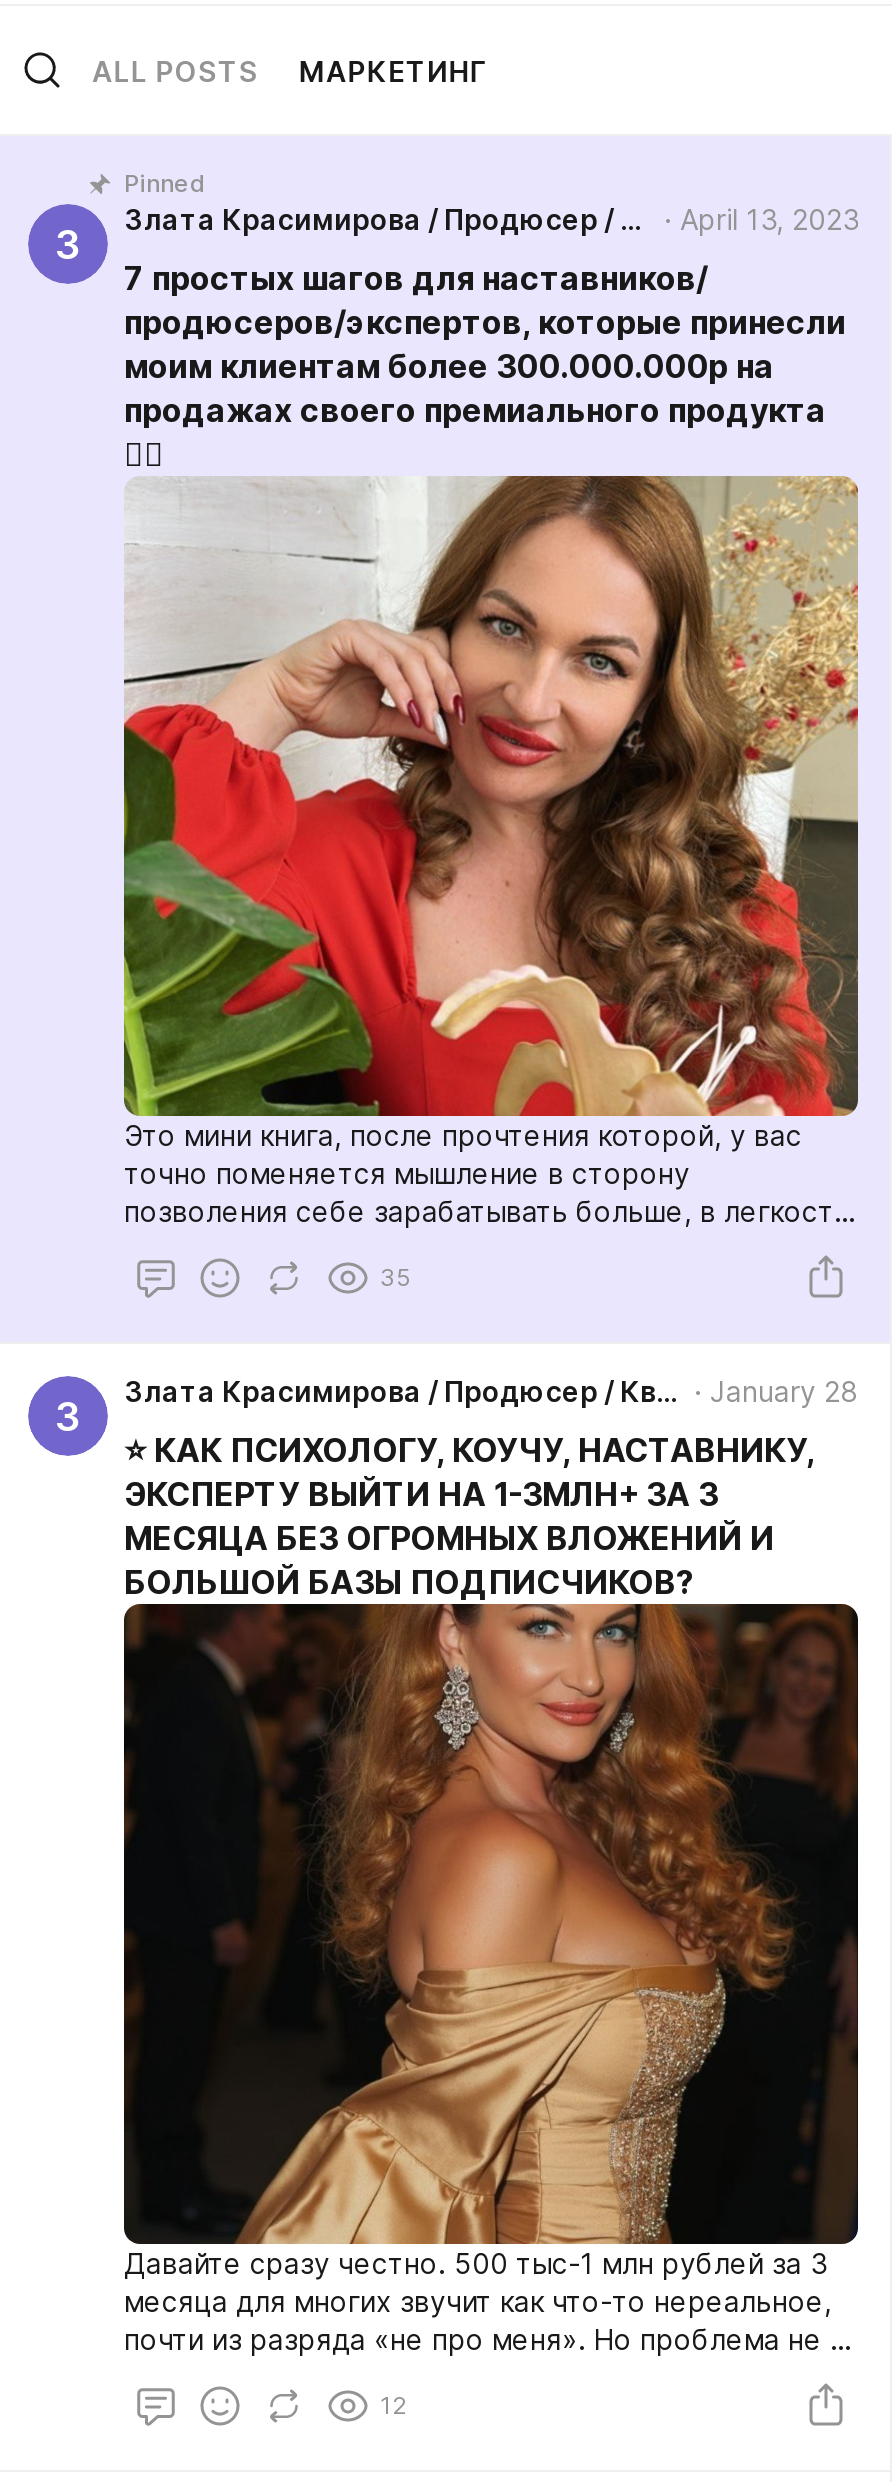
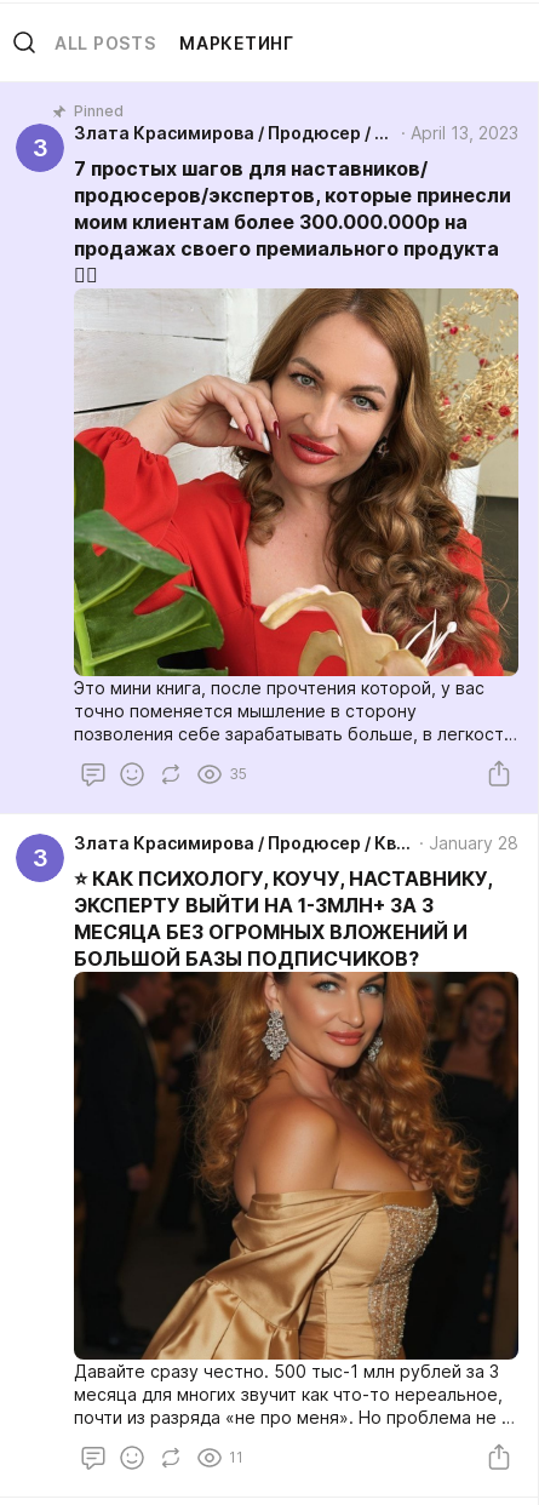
[380,2390,406,2420] 12 -> [229,1448,243,1466] 11

